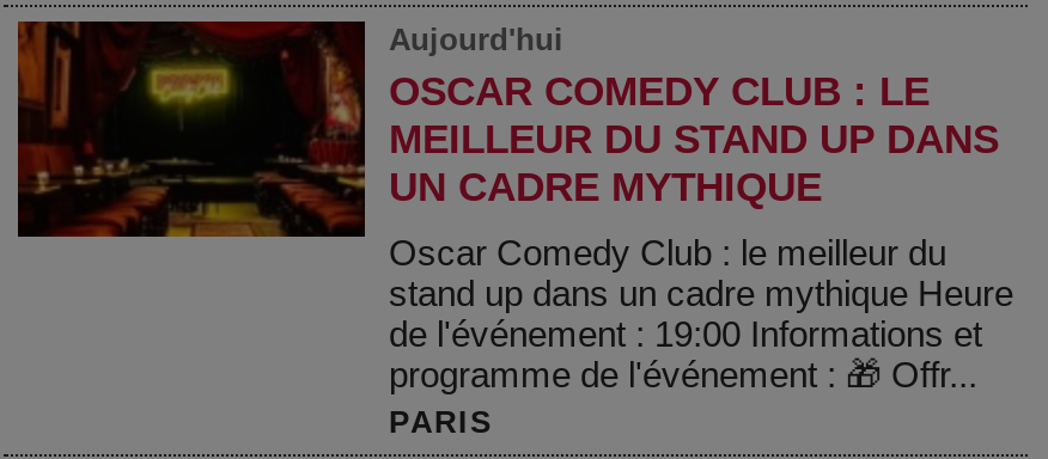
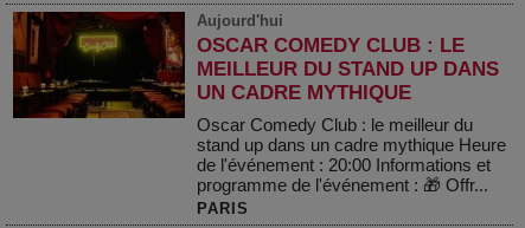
[389,314,982,355] de l'événement : 19:00 Informations et -> [197,155,491,175] de l'événement : 20:00 Informations et

